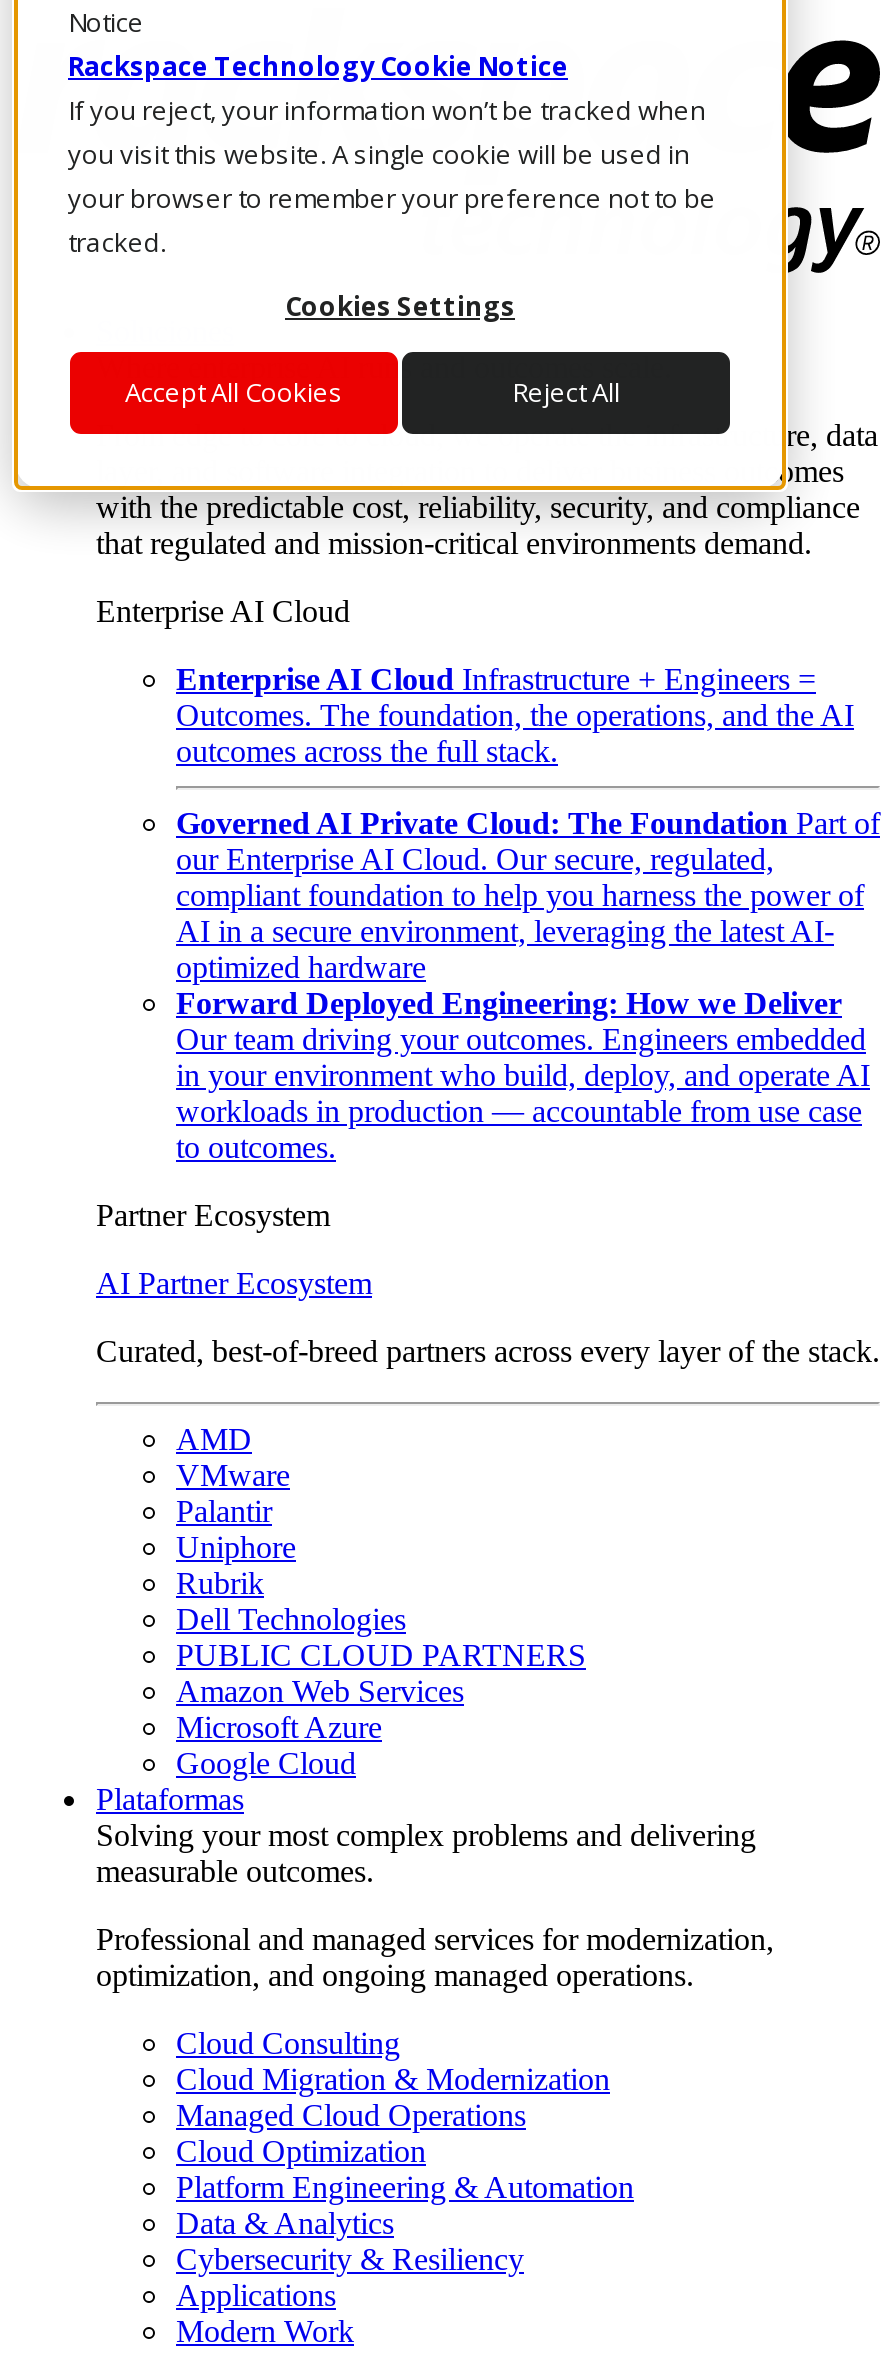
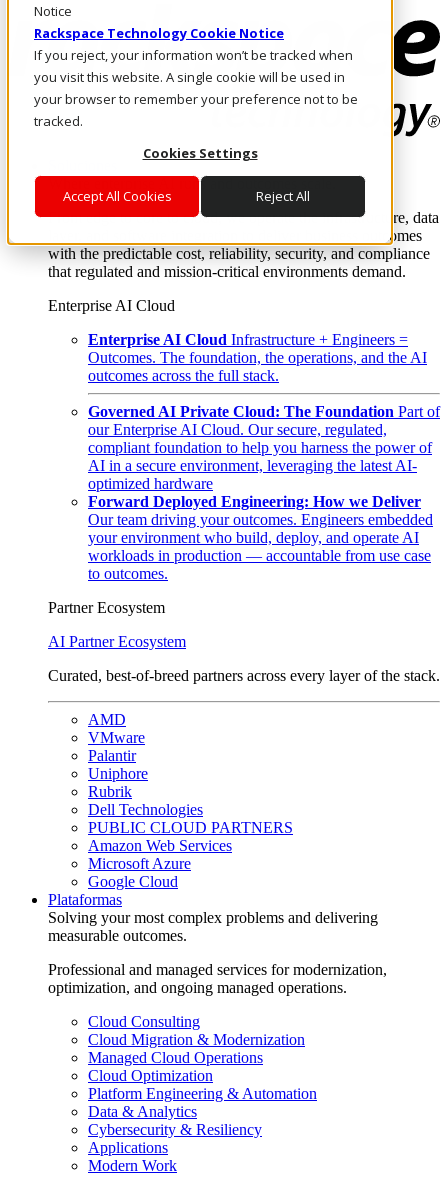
[176,1058,870,1092] in your environment who build, deploy, and operate AI -> [88,529,419,546] your environment who build, deploy, and operate AI

